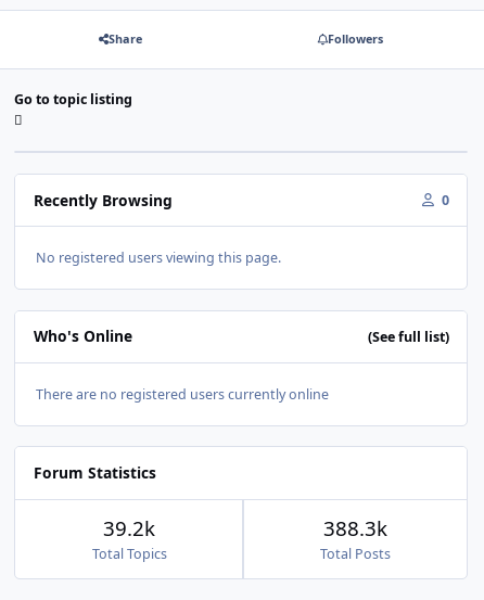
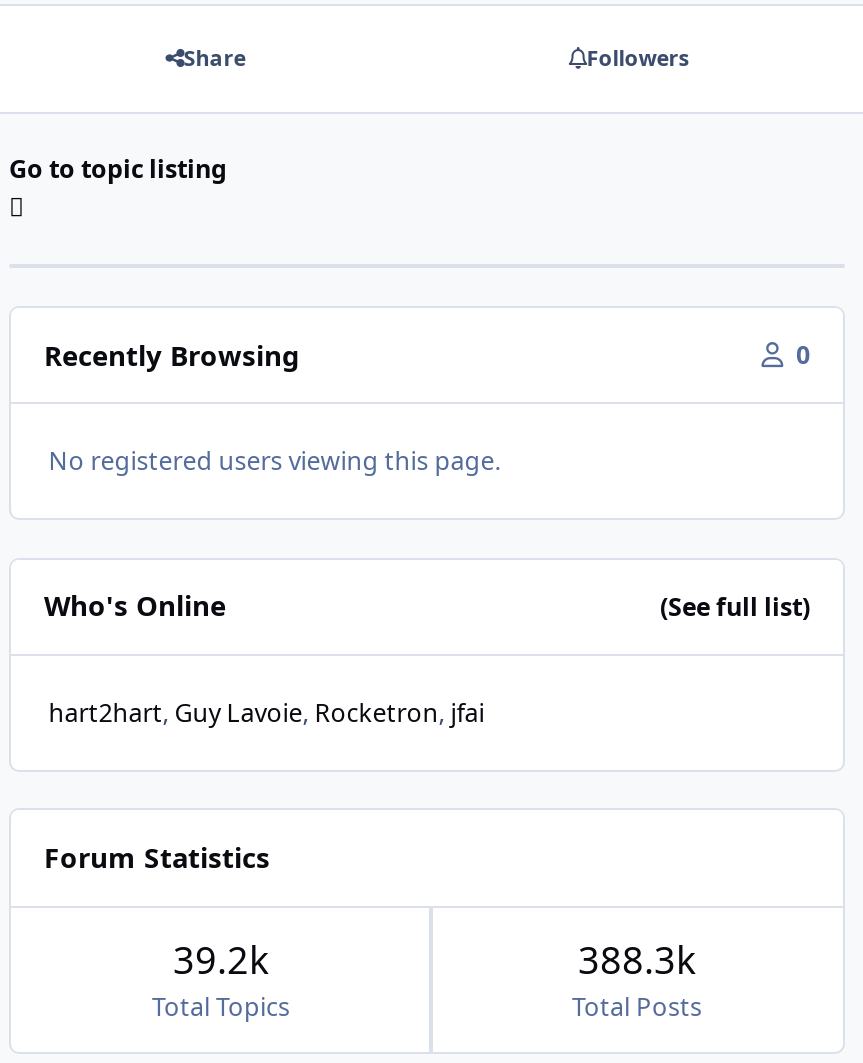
[36,385,329,403] There are no registered users currently online -> [49,696,485,730] hart2hart Guy Lavoie Rocketron jfai

